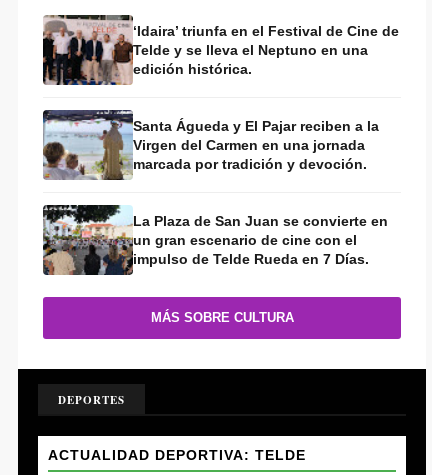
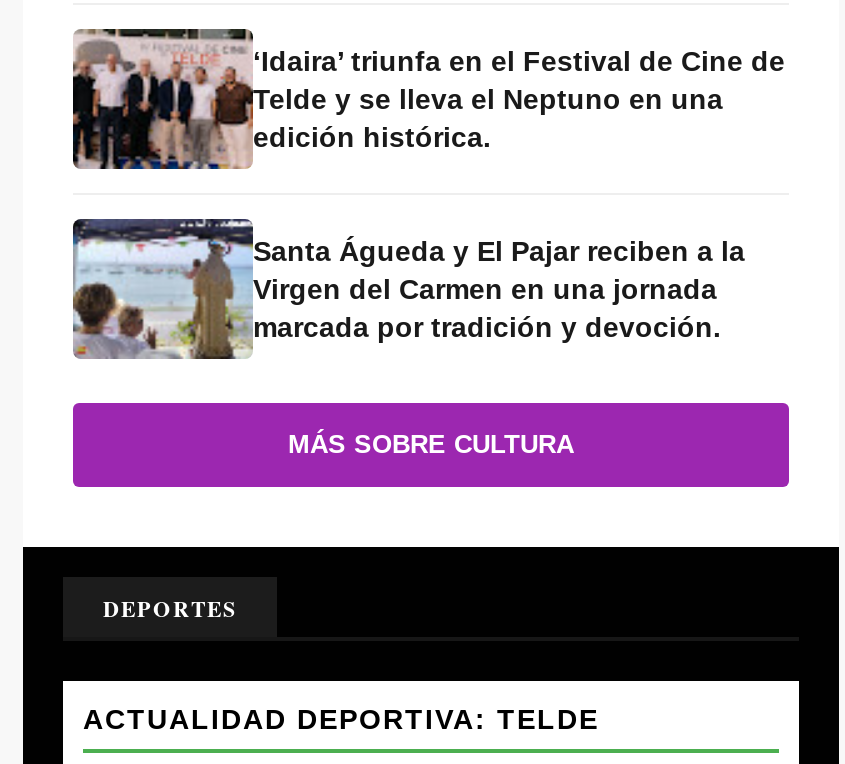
[43,205,388,276] [image] | La Plaza de San Juan se convierte en | un gran escenario de cine con el | impulso de Telde Rueda en 7 Días. -> none

